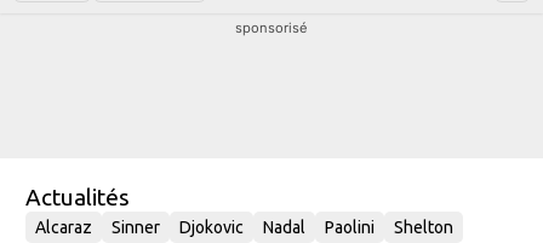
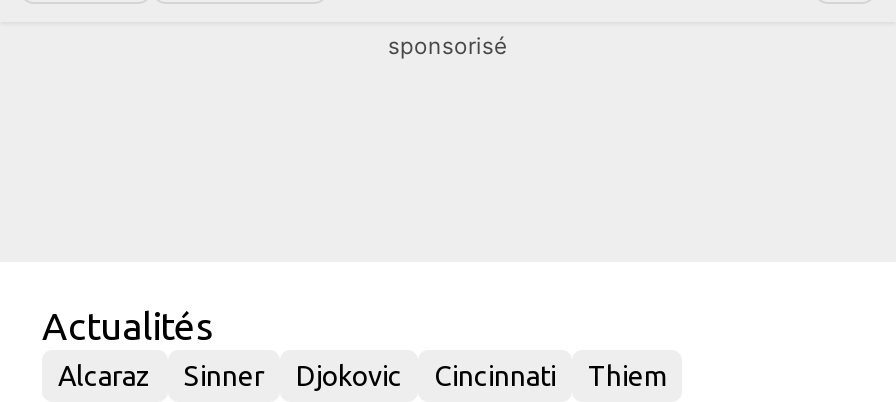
[263,217,453,236] Nadal | Paolini | Shelton -> [434,359,666,391] Cincinnati | Thiem

